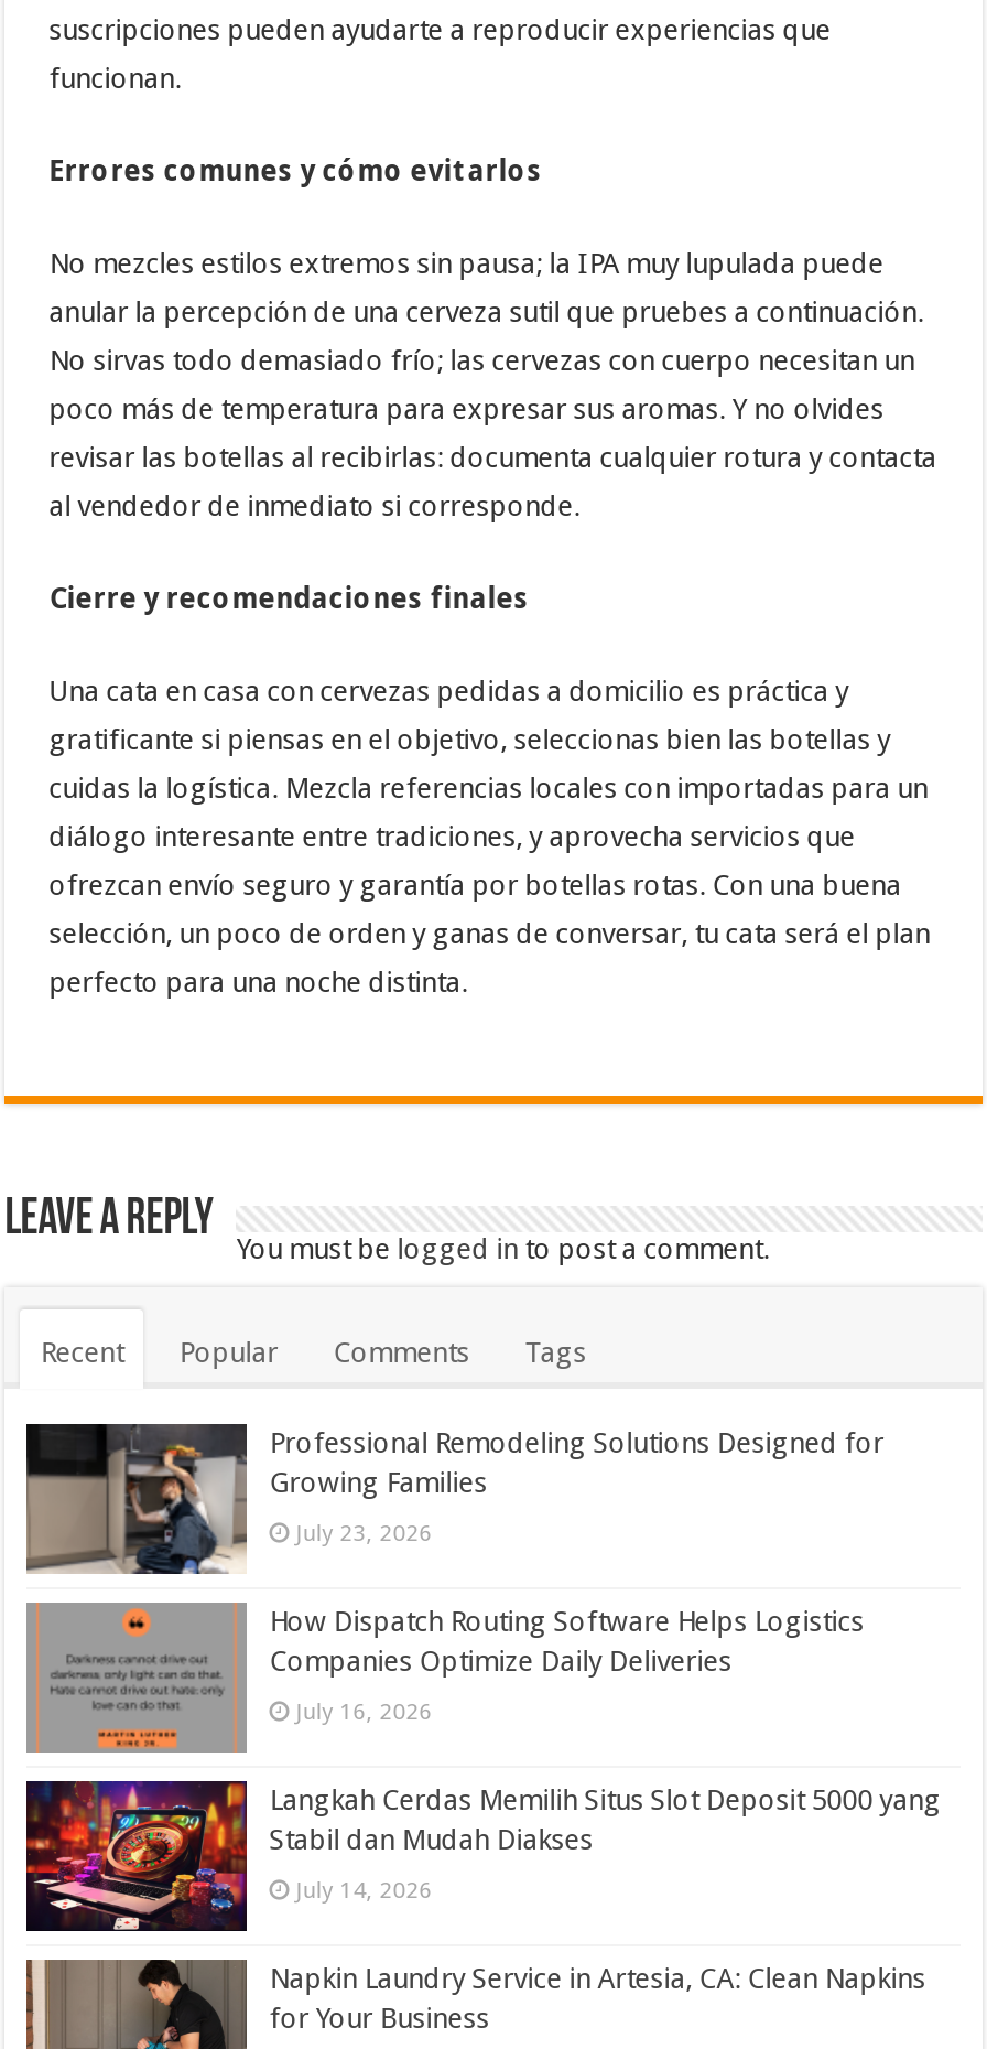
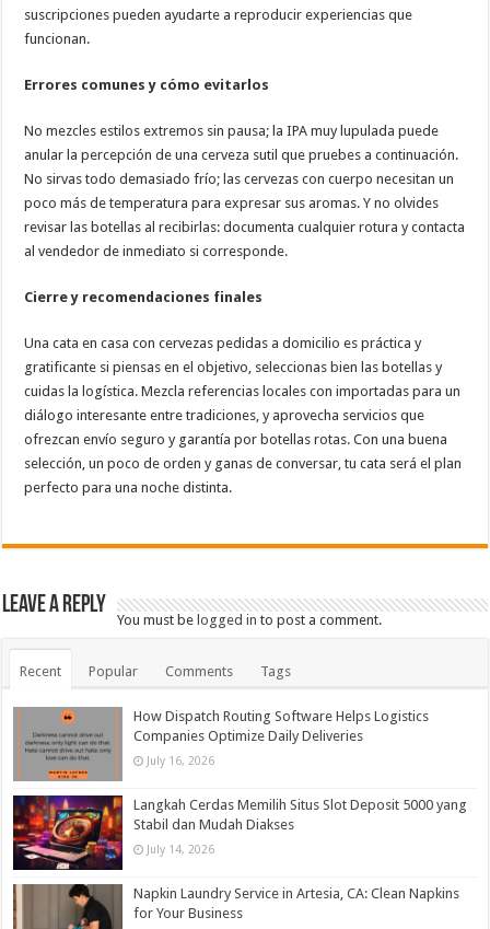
[26,1424,884,1576] [image] | Professional Remodeling Solutions Designed for | Growing Families | July 23, 2026 -> none

